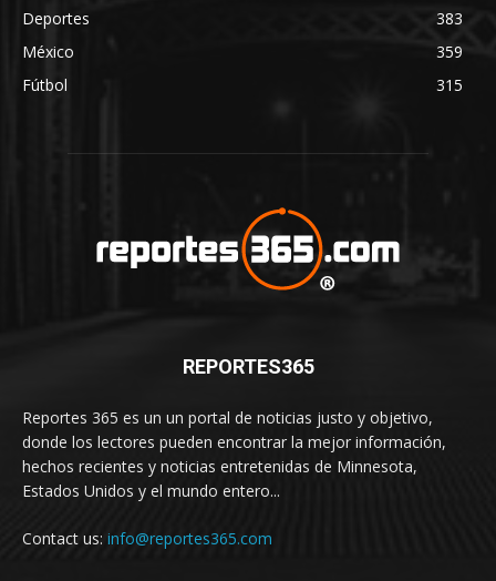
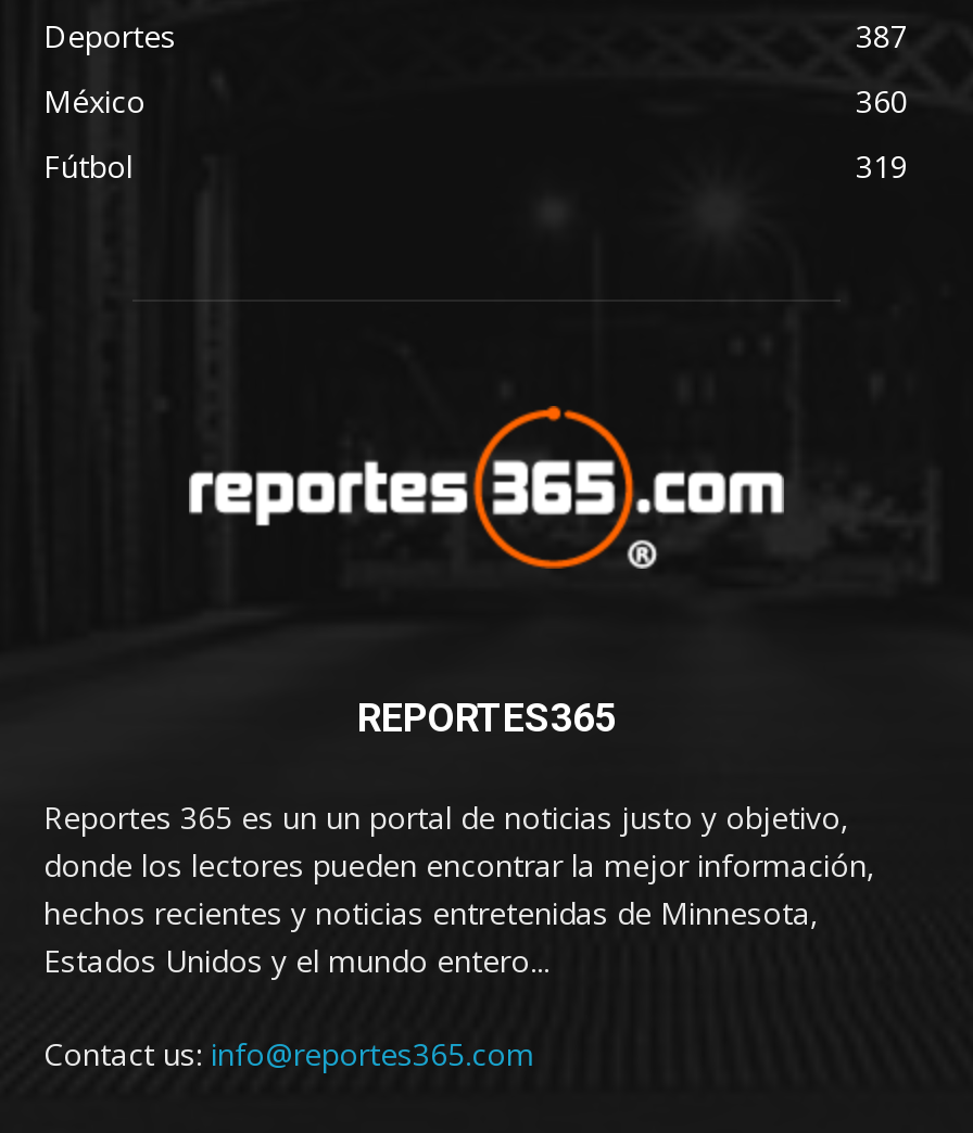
[436,7,463,28] 383 -> [856,15,908,56] 387
[436,41,463,62] 359 -> [856,80,908,121] 360
[436,74,463,95] 315 -> [856,145,908,186] 319

